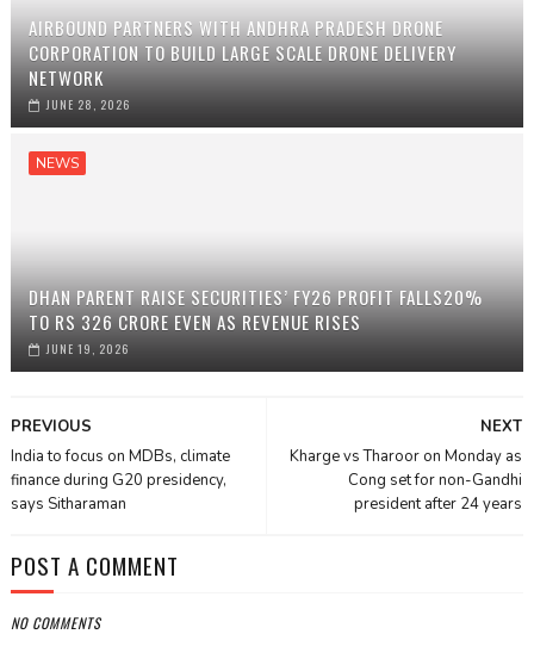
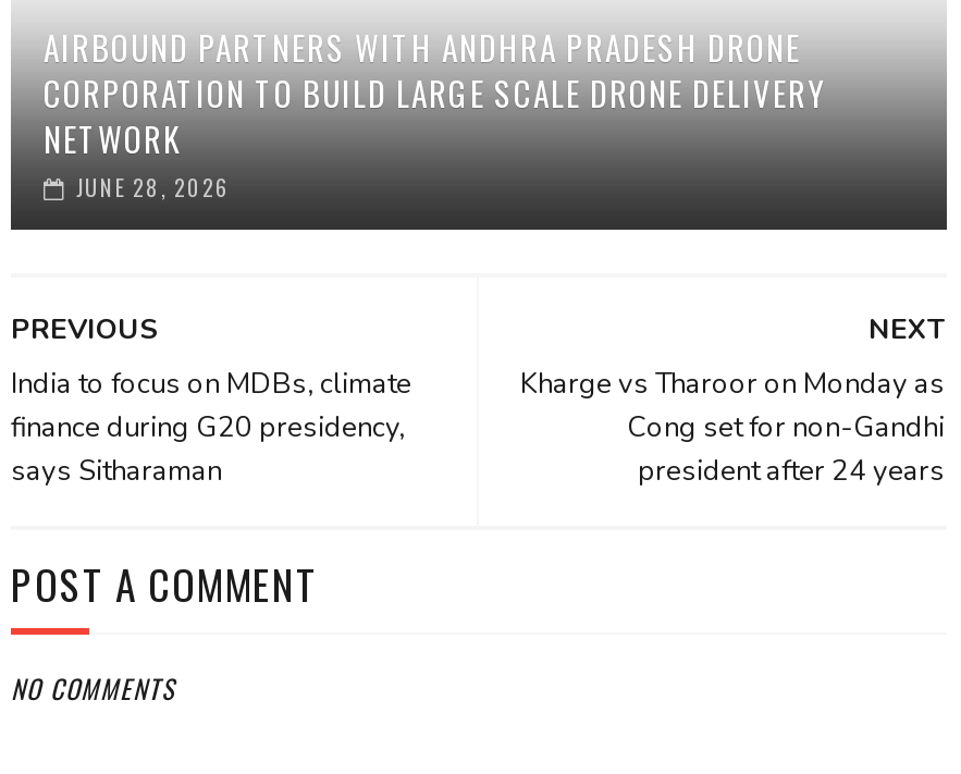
[36,153,79,172] NEWS -> none
[29,283,483,357] DHAN PARENT RAISE SECURITIES’ FY26 PROFIT FALLS20% | TO RS 326 CRORE EVEN AS REVENUE RISES | JUNE 19, 2026 -> none

